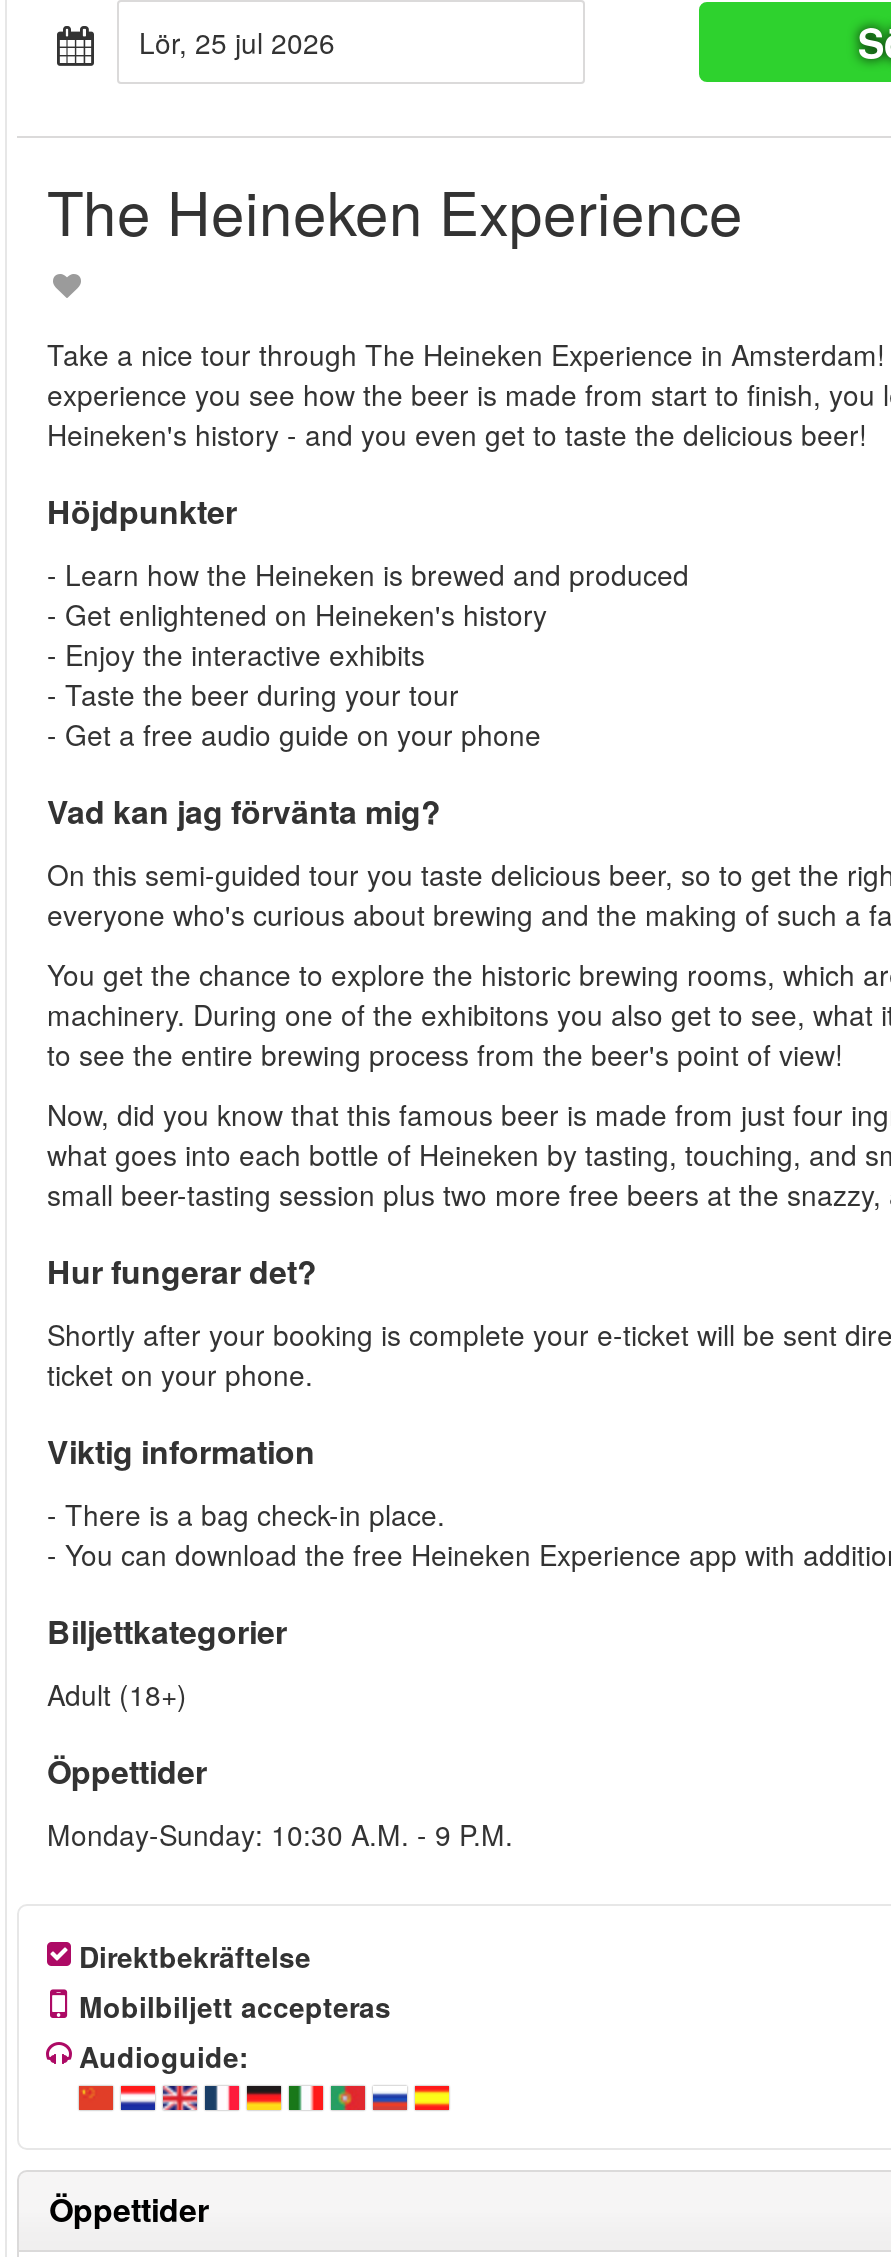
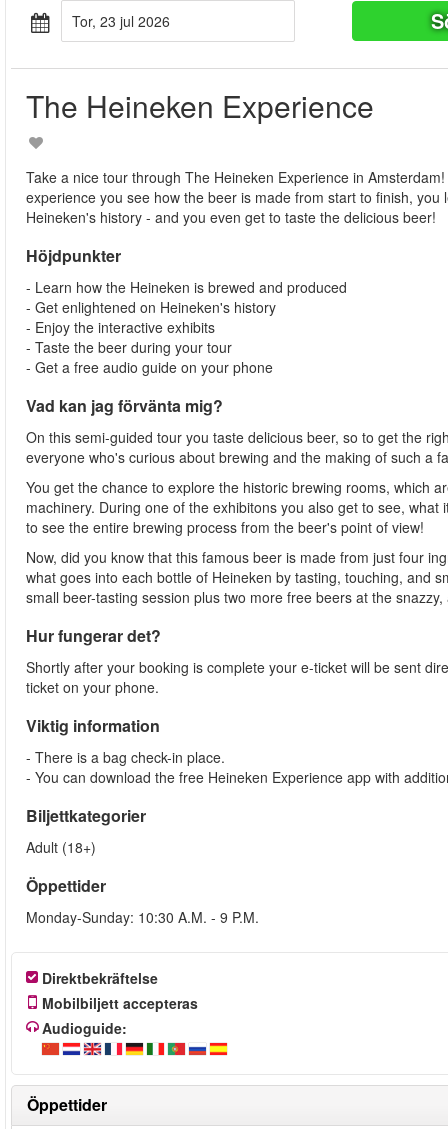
[155,22,335,62] lör, 25 jul 2026 -> [80,11,170,31] tor, 23 jul 2026

